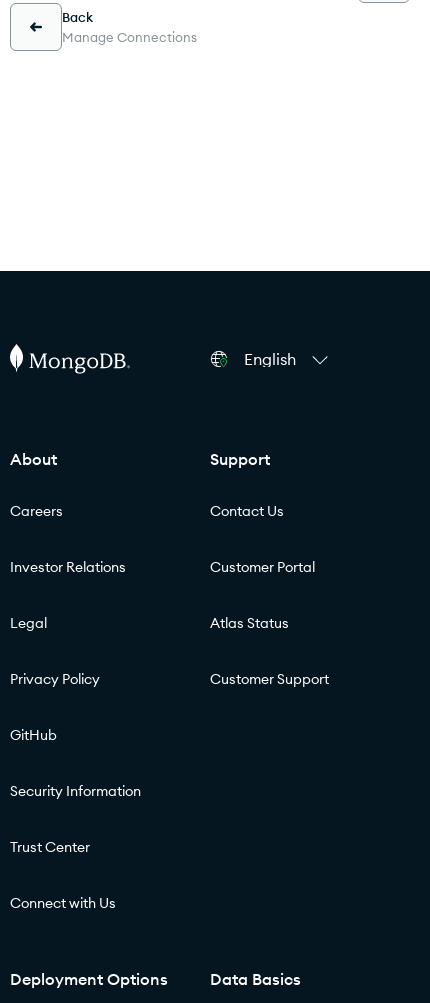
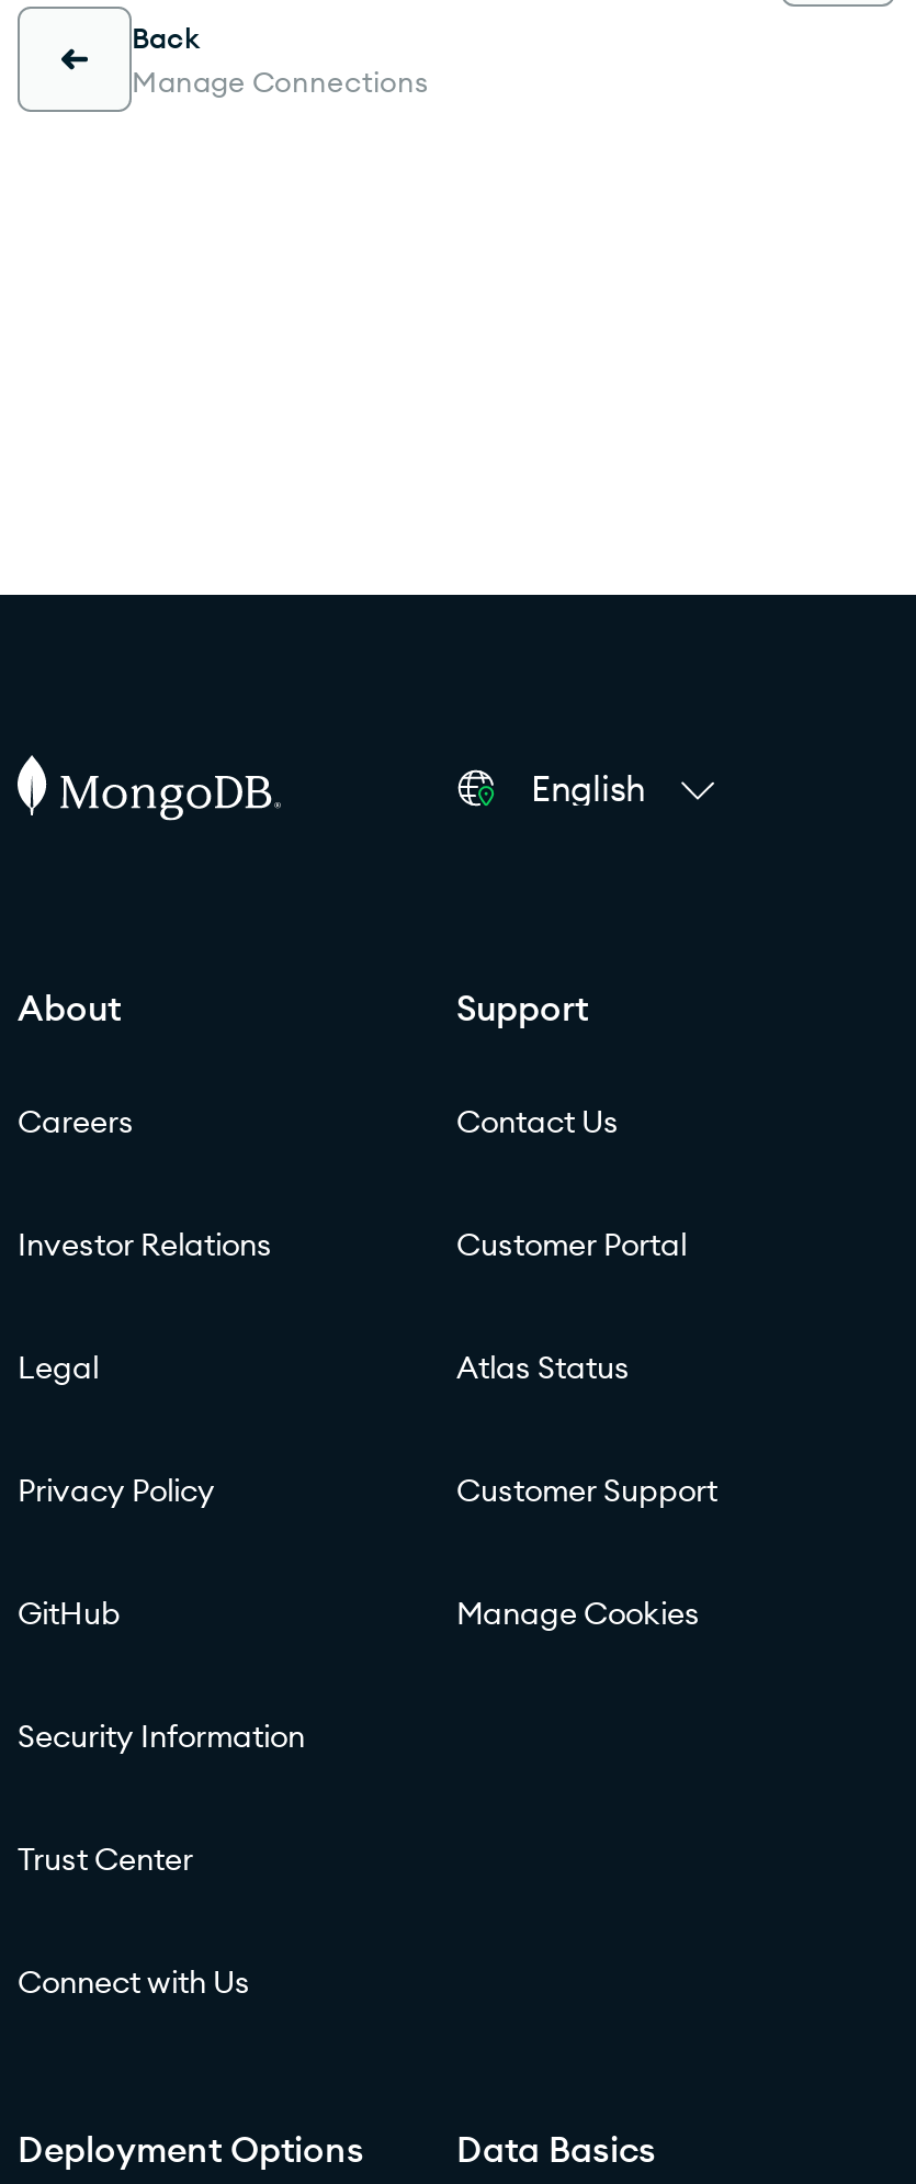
none -> [456,1594,700,1633] Manage Cookies

